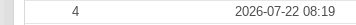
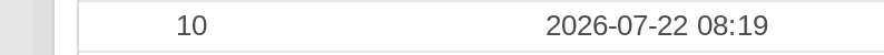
[72,4,79,19] 4 -> [176,9,207,42] 10

